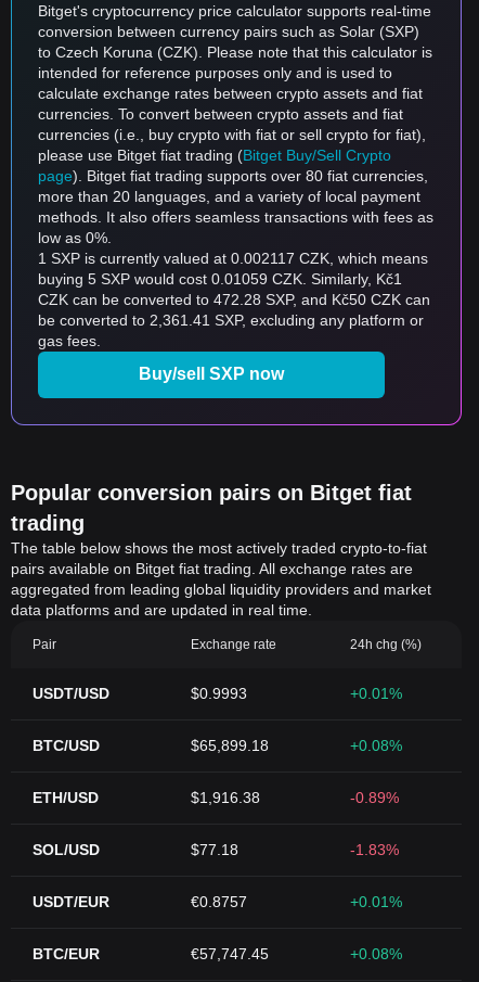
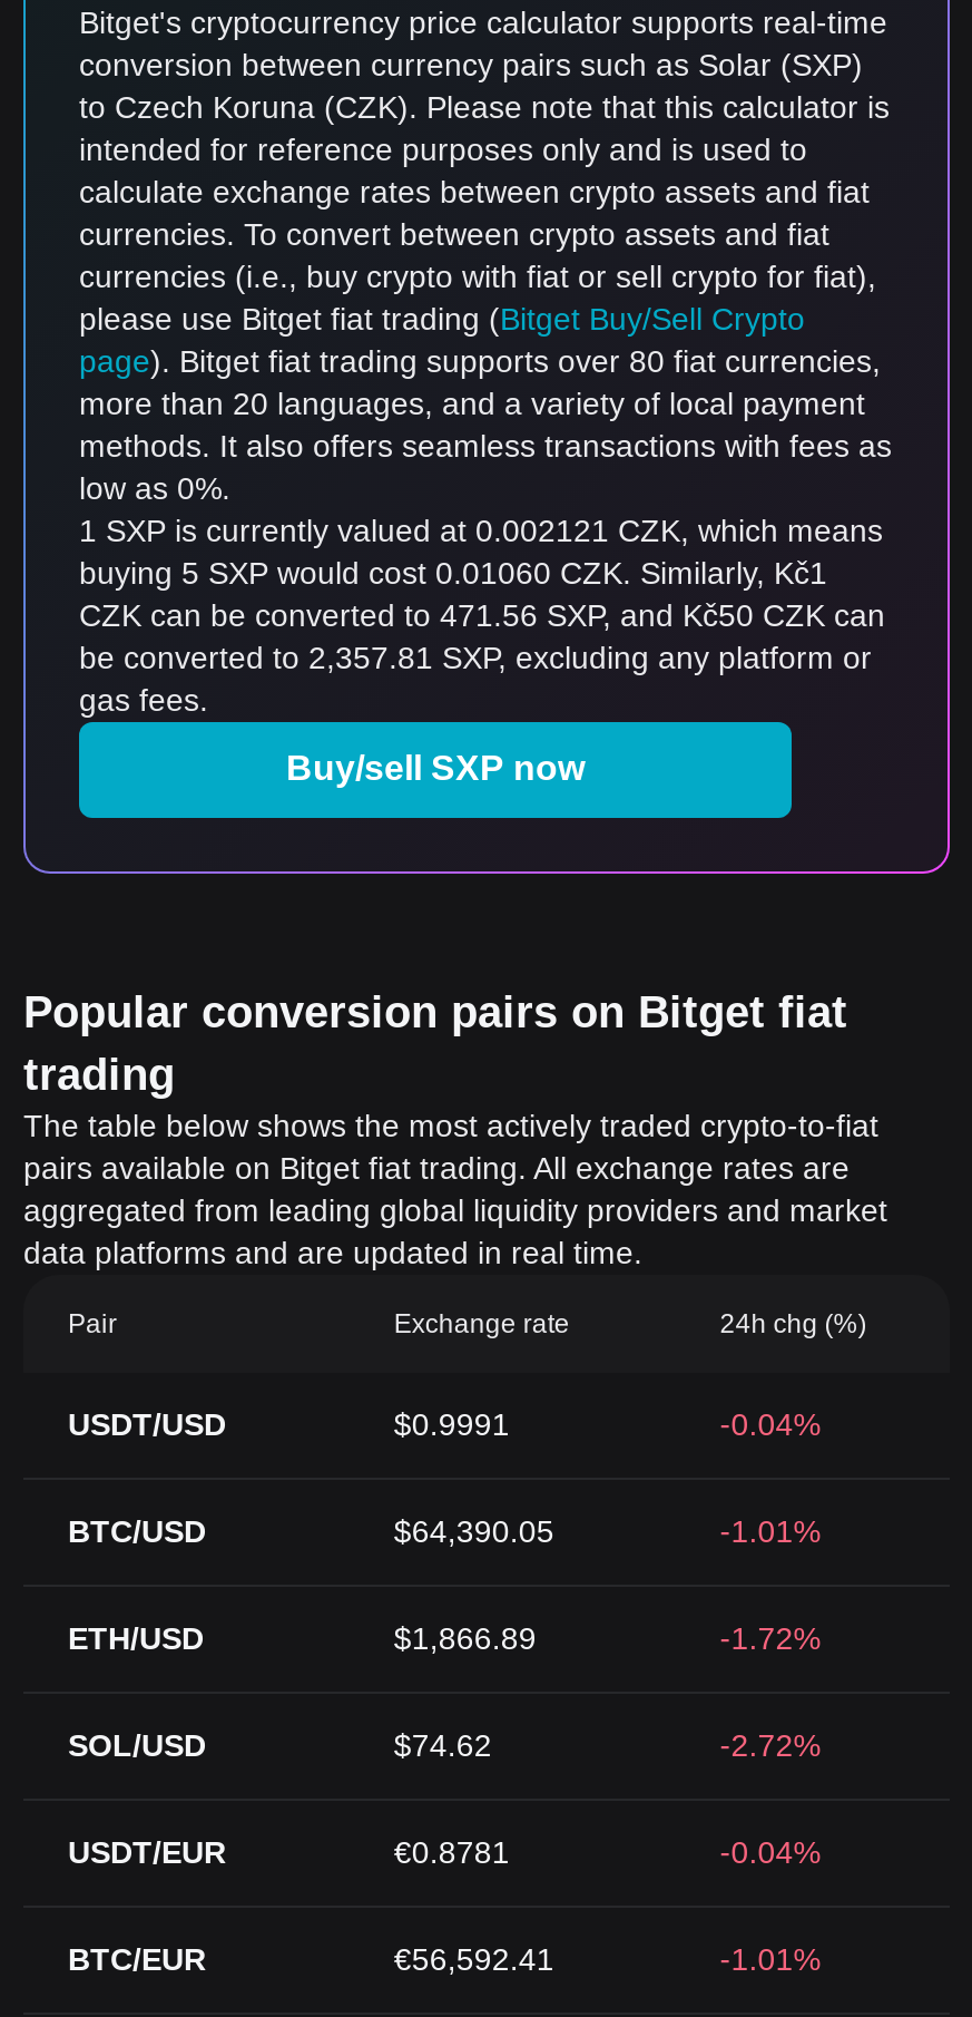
[38,250,428,267] 1 SXP is currently valued at 0.002117 CZK, which means -> [79,513,883,548] 1 SXP is currently valued at 0.002121 CZK, which means
[38,270,402,288] buying 5 SXP would cost 0.01059 CZK. Similarly, Kč1 -> [79,555,827,591] buying 5 SXP would cost 0.01060 CZK. Similarly, Kč1
[38,291,430,308] CZK can be converted to 472.28 SXP, and Kč50 CZK can -> [79,597,885,633] CZK can be converted to 471.56 SXP, and Kč50 CZK can
[38,311,424,329] be converted to 2,361.41 SXP, excluding any platform or -> [79,640,872,675] be converted to 2,357.81 SXP, excluding any platform or
[191,685,248,702] $0.9993 -> [394,1406,510,1442] $0.9991
[350,685,402,702] +0.01% -> [720,1406,820,1442] -0.04%
[191,737,269,754] $65,899.18 -> [394,1513,554,1549] $64,390.05
[350,737,402,754] +0.08% -> [720,1513,820,1549] -1.01%
[191,789,261,806] $1,916.38 -> [394,1620,536,1656] $1,866.89
[350,789,399,806] -0.89% -> [720,1620,820,1656] -1.72%
[191,841,239,858] $77.18 -> [394,1727,492,1763] $74.62
[350,841,399,858] -1.83% -> [720,1727,820,1763] -2.72%
[191,893,248,910] €0.8757 -> [394,1834,510,1870] €0.8781
[350,893,402,910] +0.01% -> [720,1834,820,1870] -0.04%
[191,945,269,962] €57,747.45 -> [394,1941,554,1977] €56,592.41
[350,945,402,962] +0.08% -> [720,1941,820,1977] -1.01%

